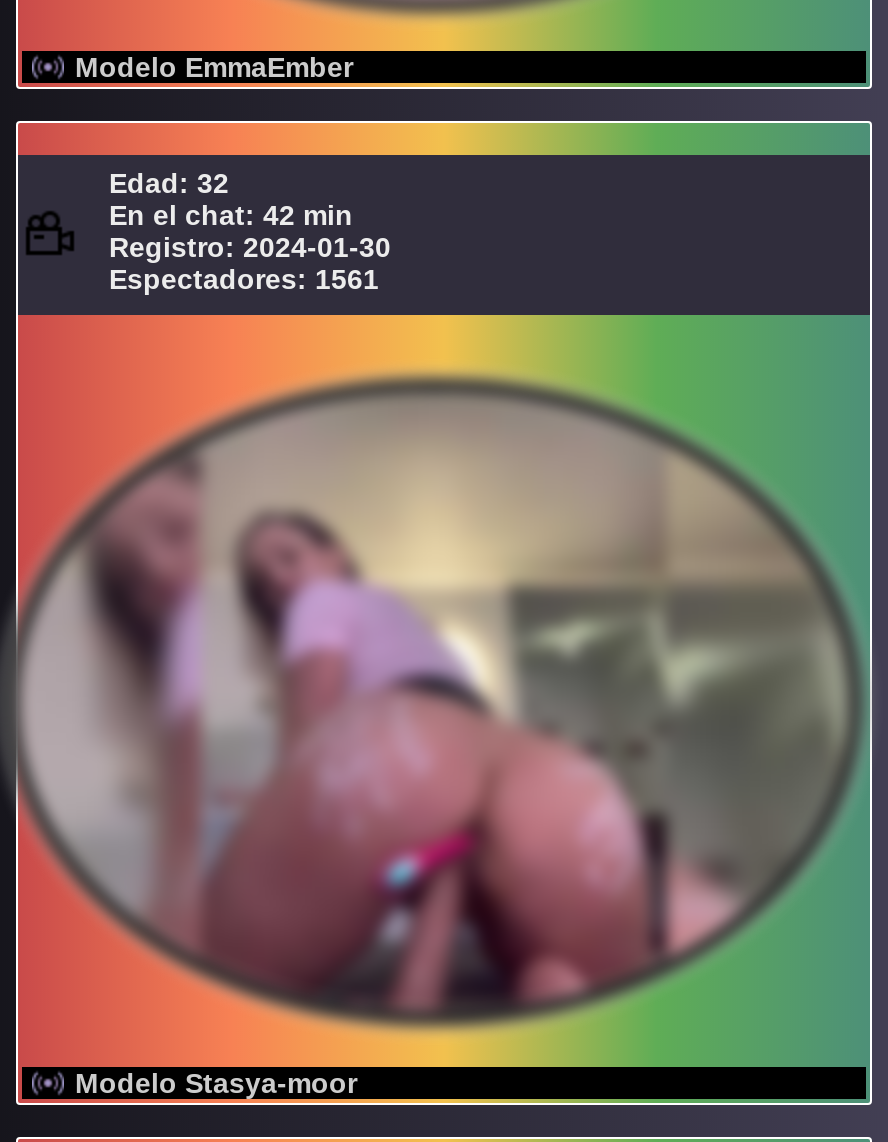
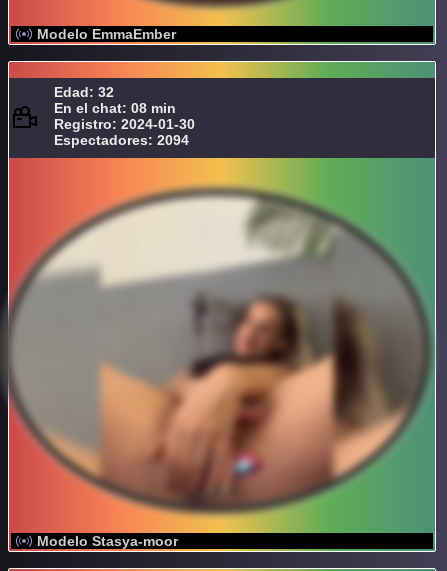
[109,200,353,232] En el chat: 42 min -> [54,100,176,116] En el chat: 08 min
[109,264,379,296] Espectadores: 1561 -> [54,132,189,148] Espectadores: 2094
[28,386,846,1012] [image] -> [15,193,422,505] [image]

